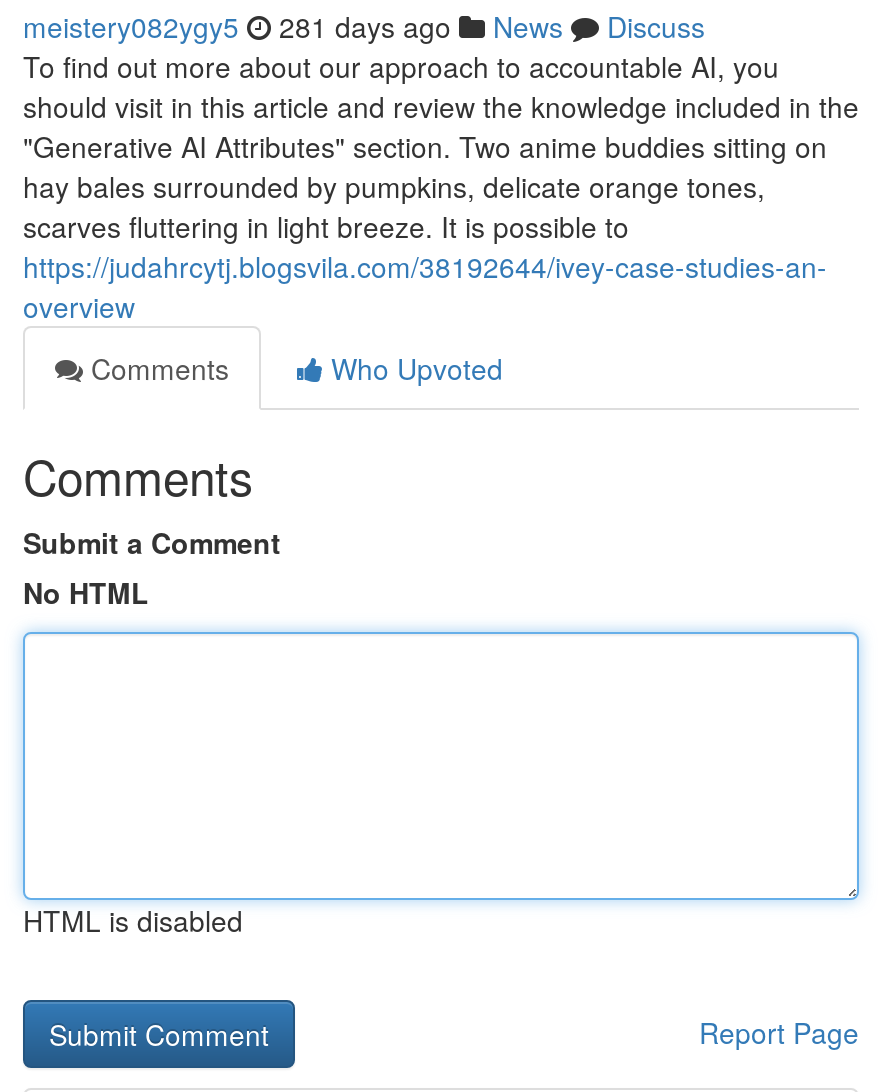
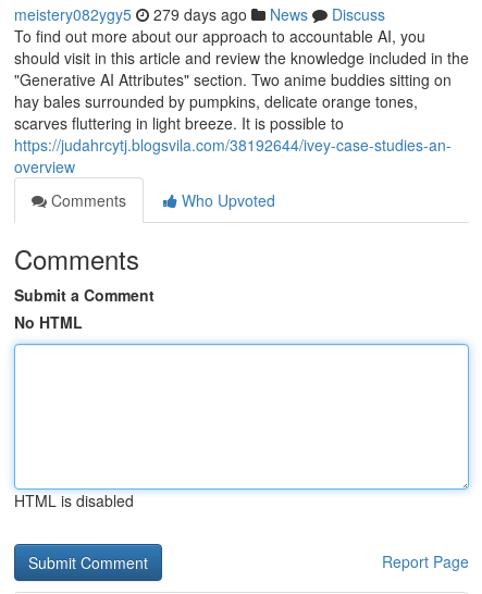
[23,6,705,46] meistery082ygy5 281 days ago News Discuss -> [14,3,385,25] meistery082ygy5 279 days ago News Discuss

